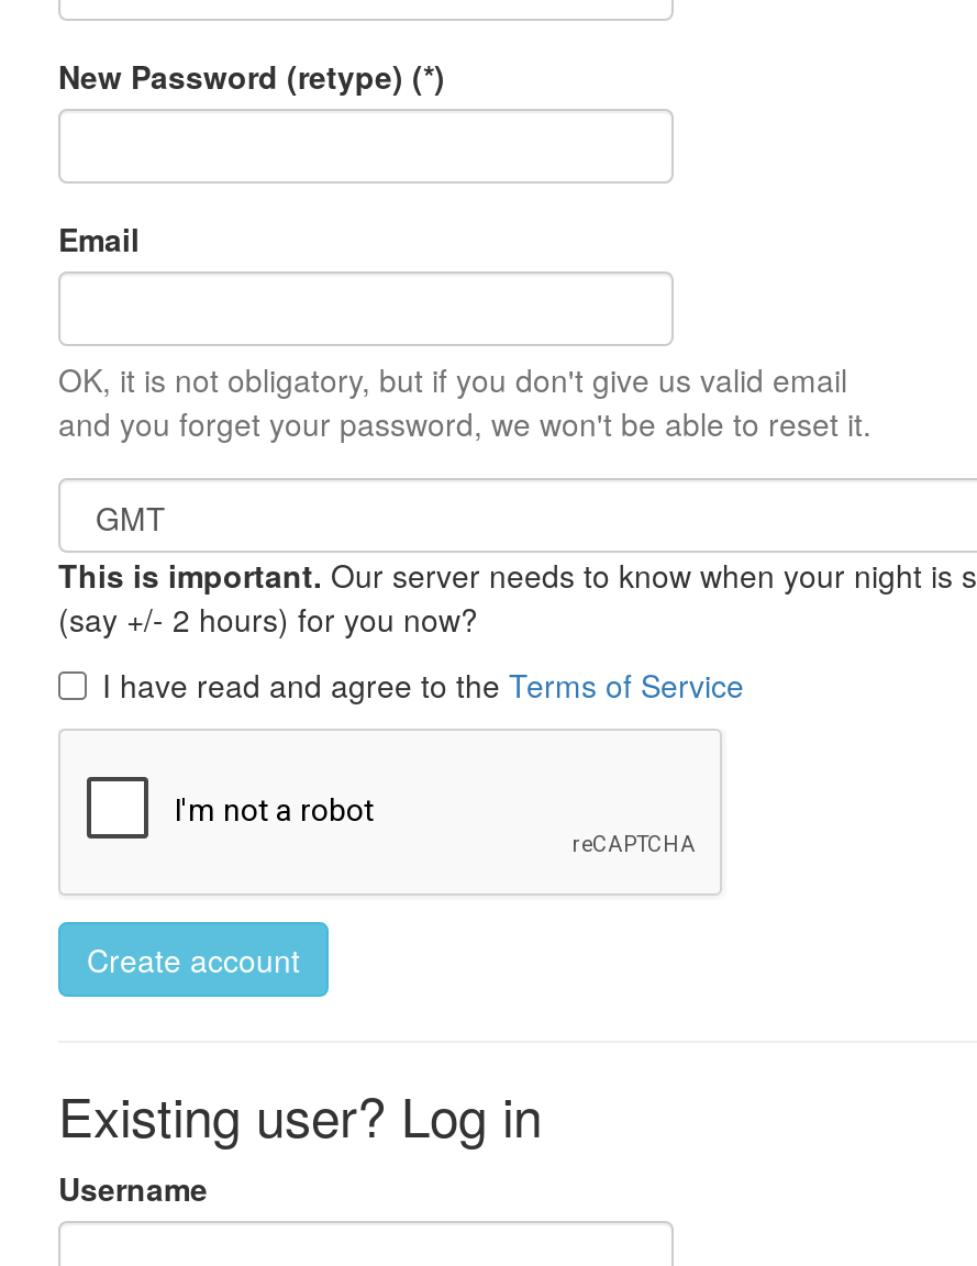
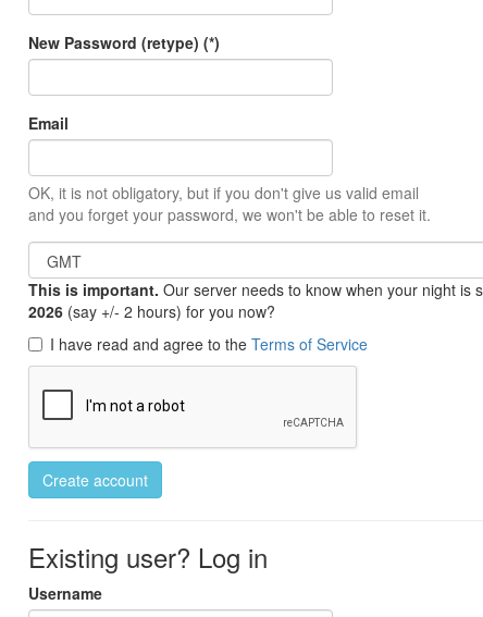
[58,597,478,641] (say +/- 2 hours) for you now? -> [28,300,275,322] 2026 (say +/- 2 hours) for you now?

